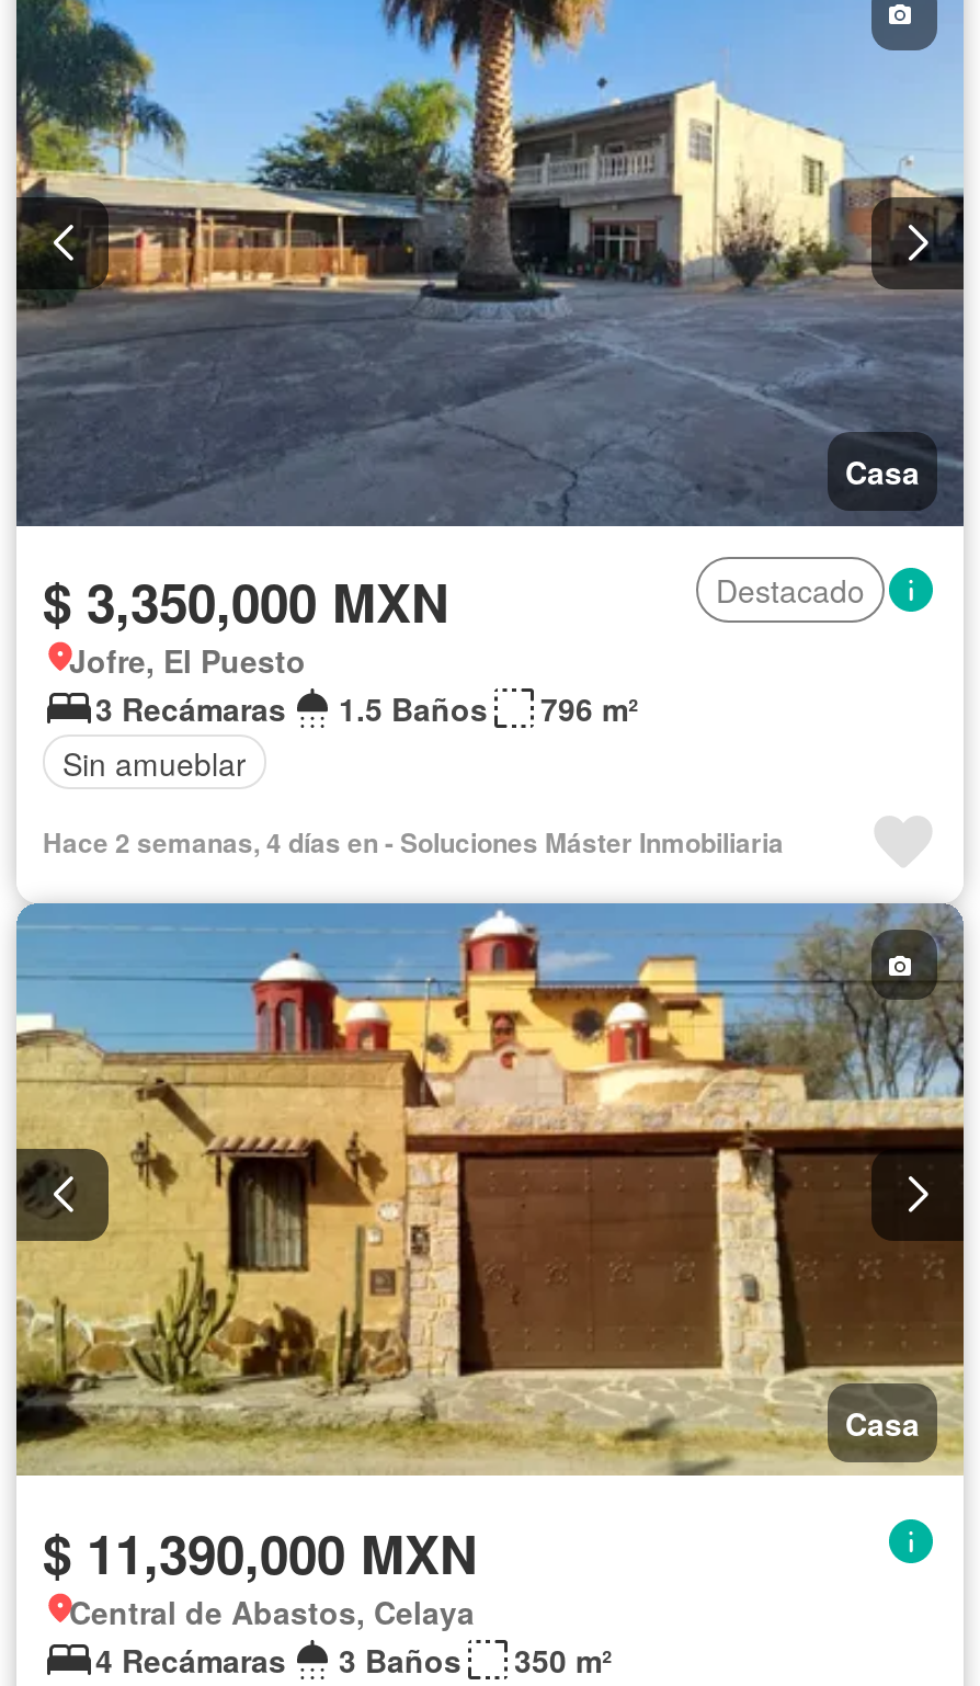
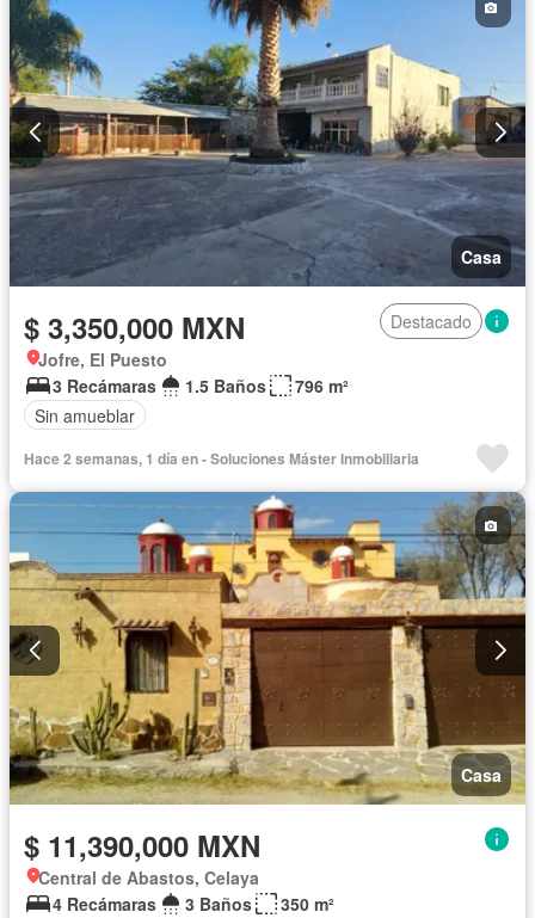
[43,823,784,862] Hace 2 semanas, 4 días en - Soluciones Máster Inmobiliaria -> [24,448,419,470] Hace 2 semanas, 1 día en - Soluciones Máster Inmobiliaria

